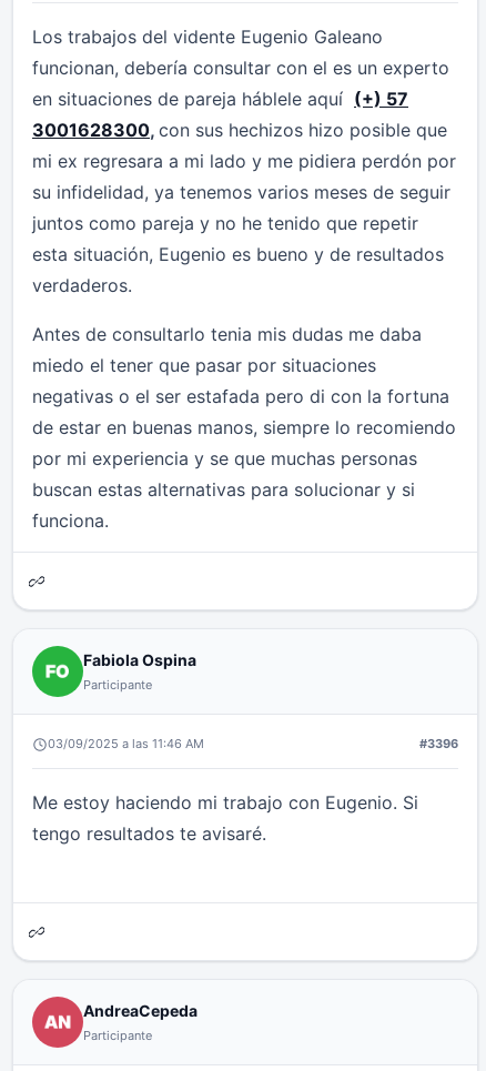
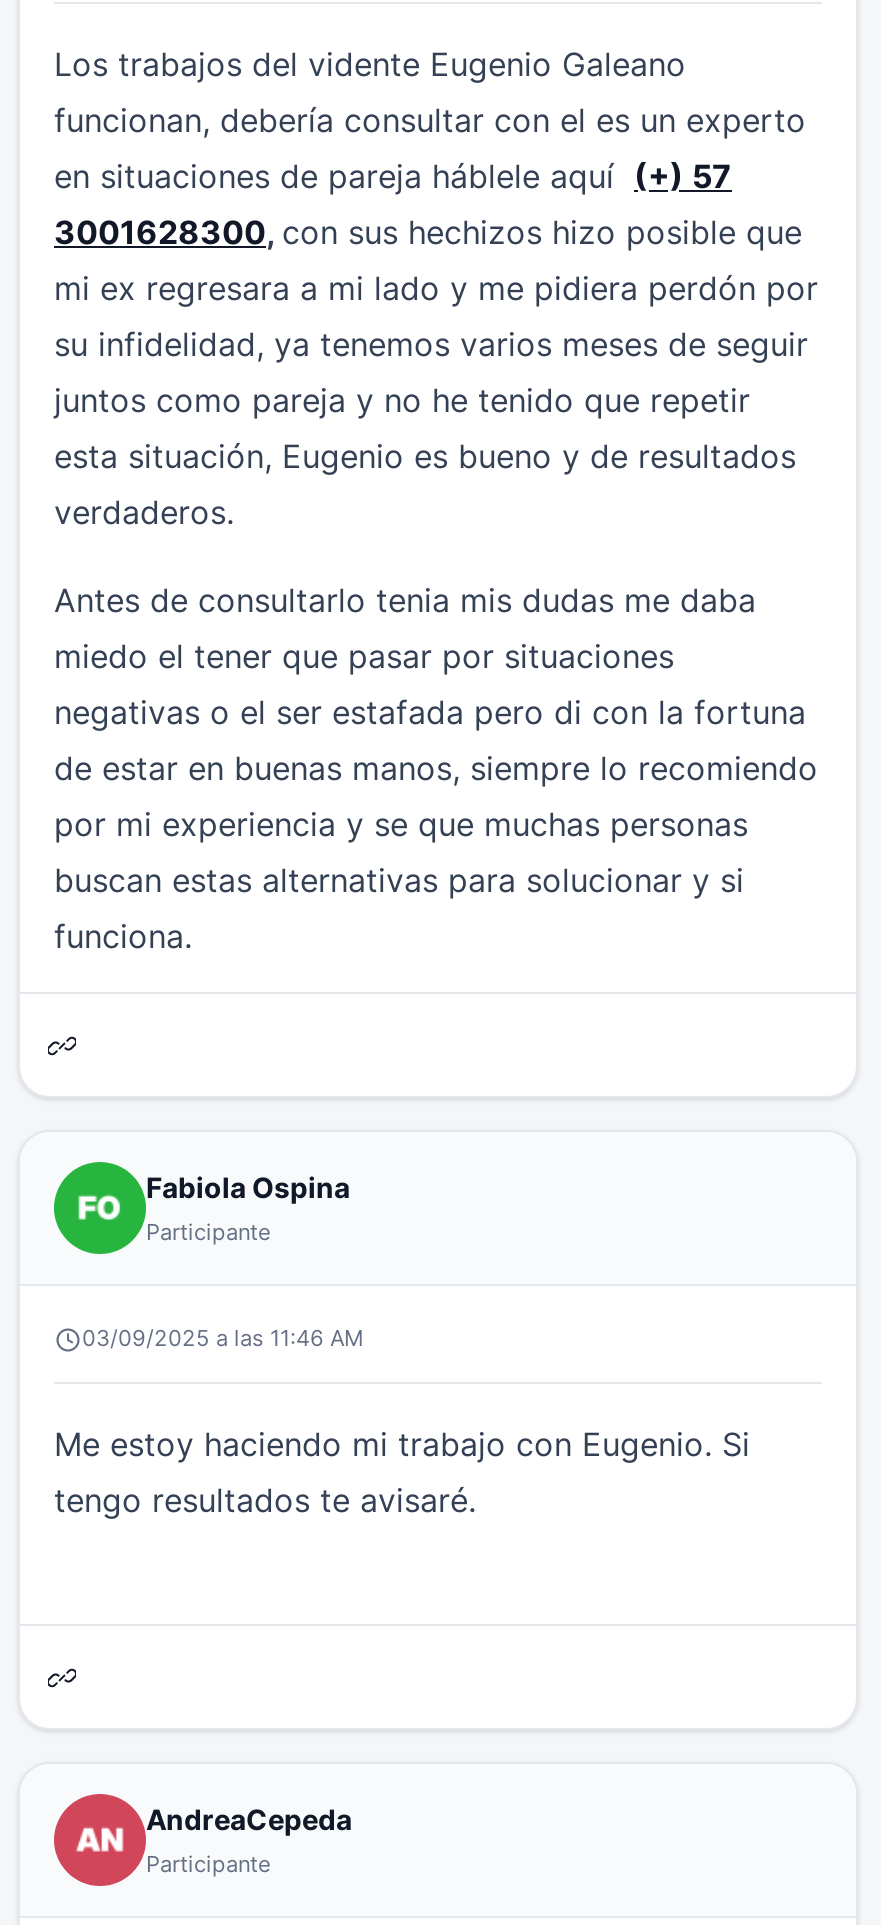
[419,736,458,751] #3396 -> none

